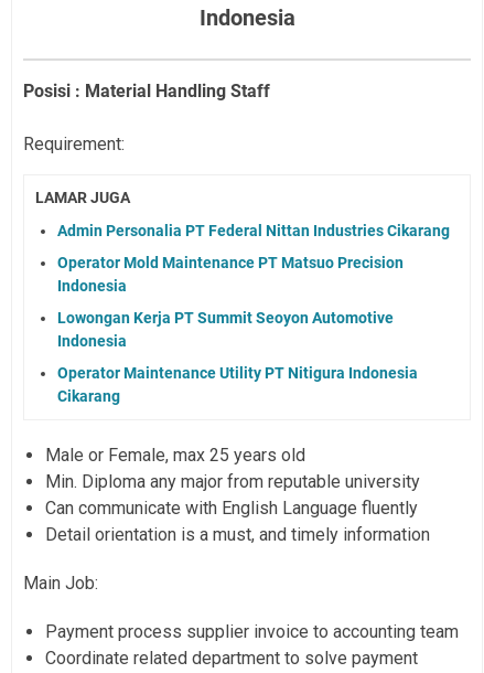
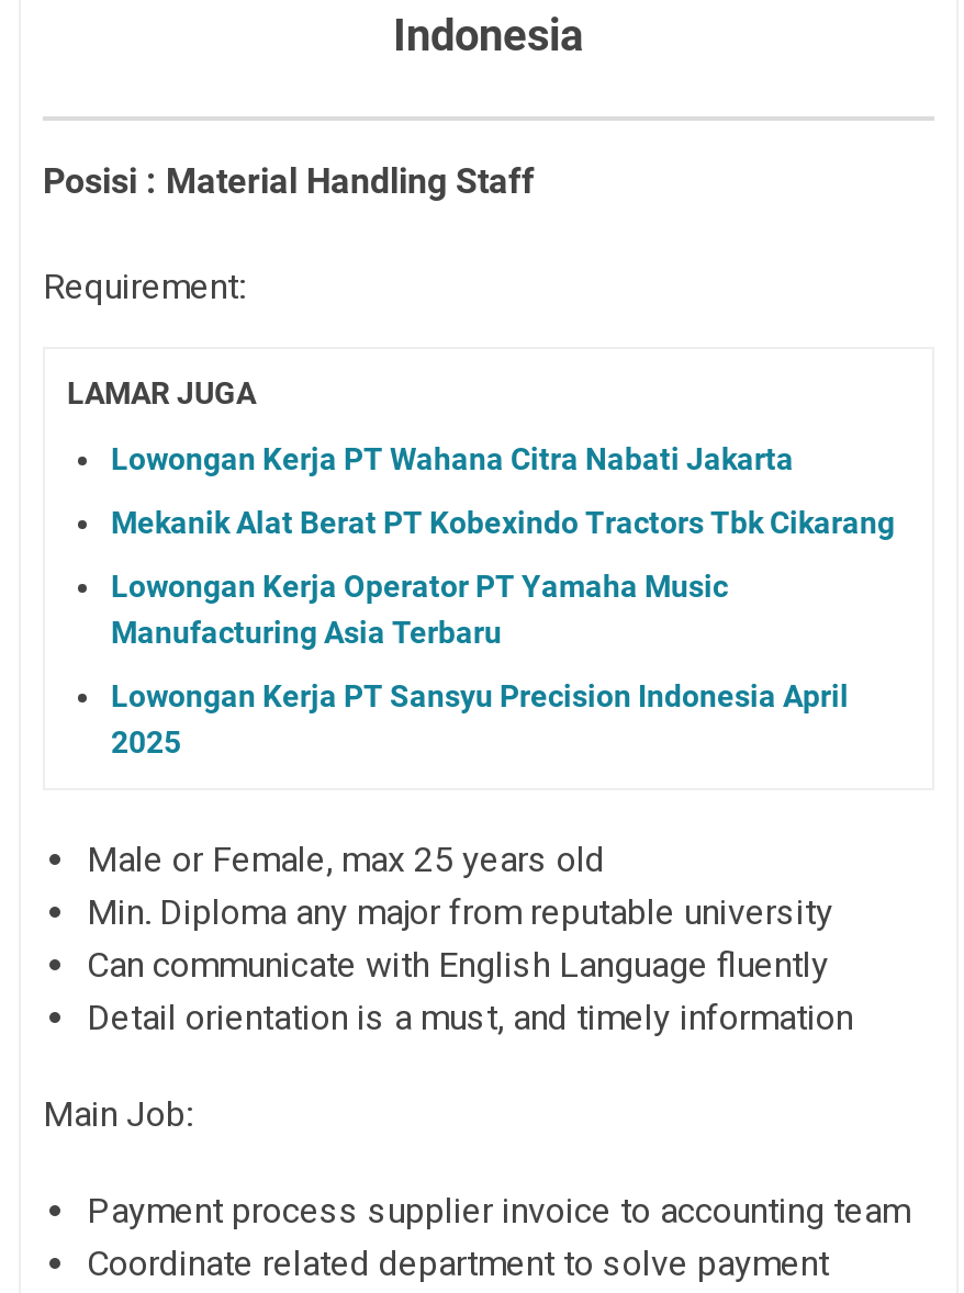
[57,222,450,240] Admin Personalia PT Federal Nittan Industries Cikarang -> [111,442,794,477] Lowongan Kerja PT Wahana Citra Nabati Jakarta
[57,254,404,295] Operator Mold Maintenance PT Matsuo Precision | Indonesia -> [111,506,895,541] Mekanik Alat Berat PT Kobexindo Tractors Tbk Cikarang
[57,309,394,350] Lowongan Kerja PT Summit Seoyon Automotive | Indonesia -> [111,569,728,650] Lowongan Kerja Operator PT Yamaha Music | Manufacturing Asia Terbaru
[57,364,418,405] Operator Maintenance Utility PT Nitigura Indonesia | Cikarang -> [111,679,849,760] Lowongan Kerja PT Sansyu Precision Indonesia April | 2025

